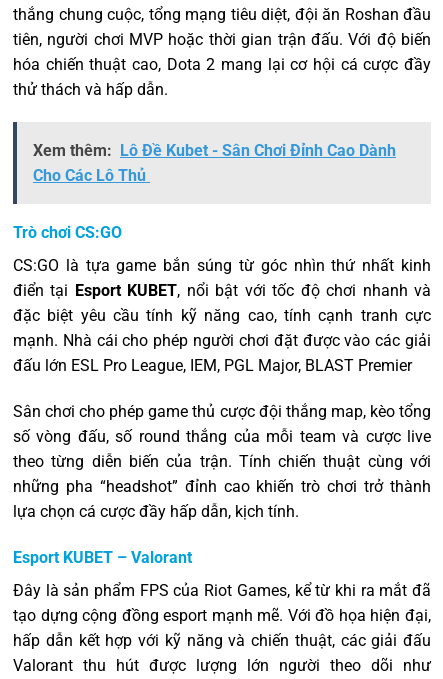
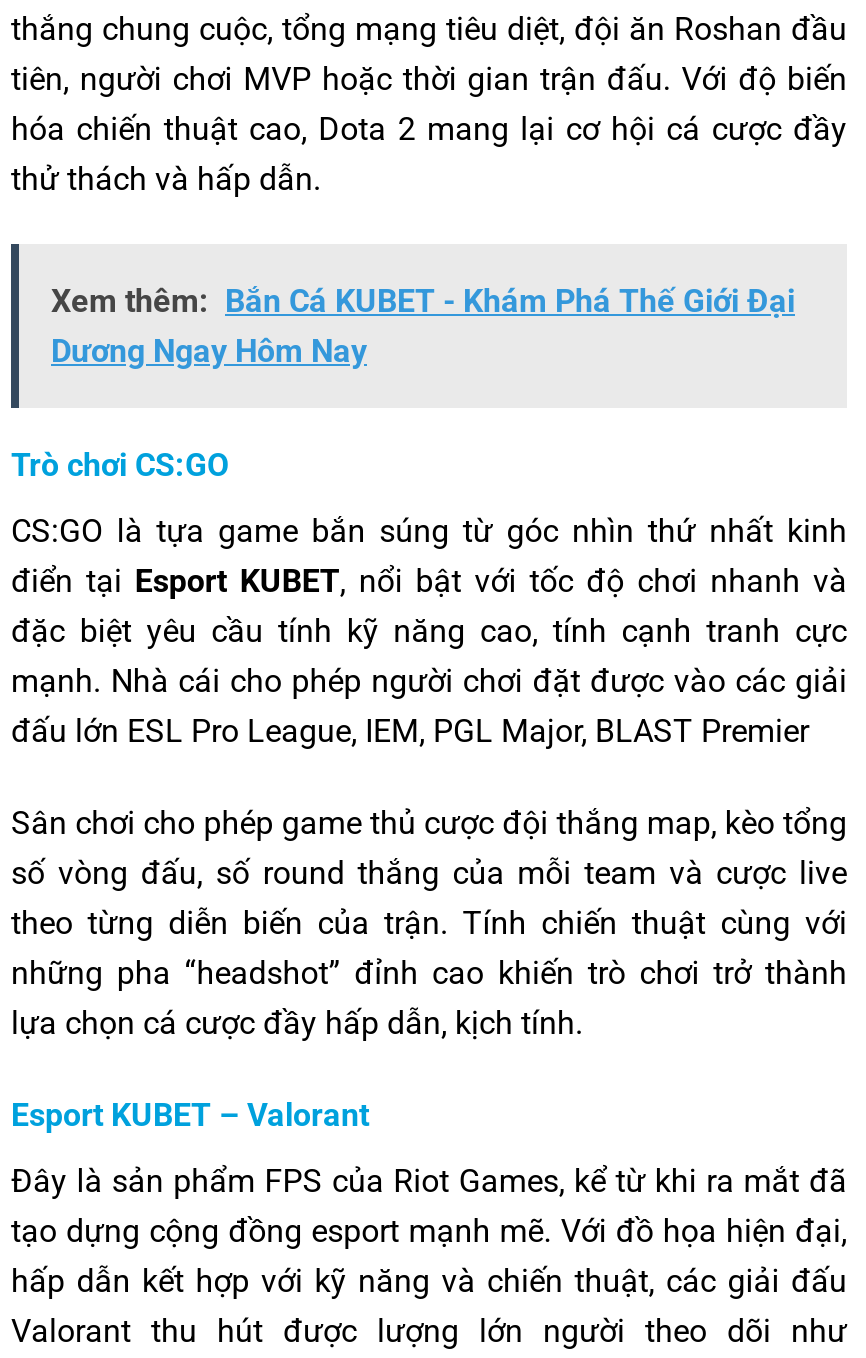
[33,141,396,185] Xem thêm: Lô Đề Kubet - Sân Chơi Đỉnh Cao Dành | Cho Các Lô Thủ -> [51,283,795,371] Xem thêm: Bắn Cá KUBET - Khám Phá Thế Giới Đại | Dương Ngay Hôm Nay

